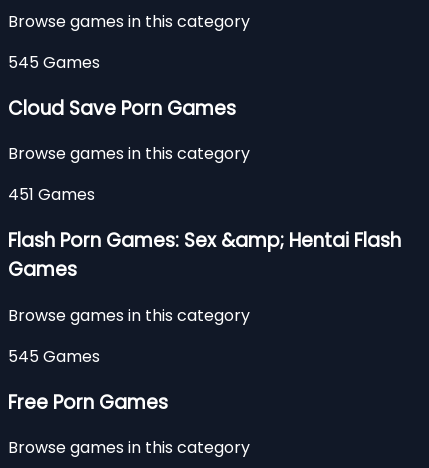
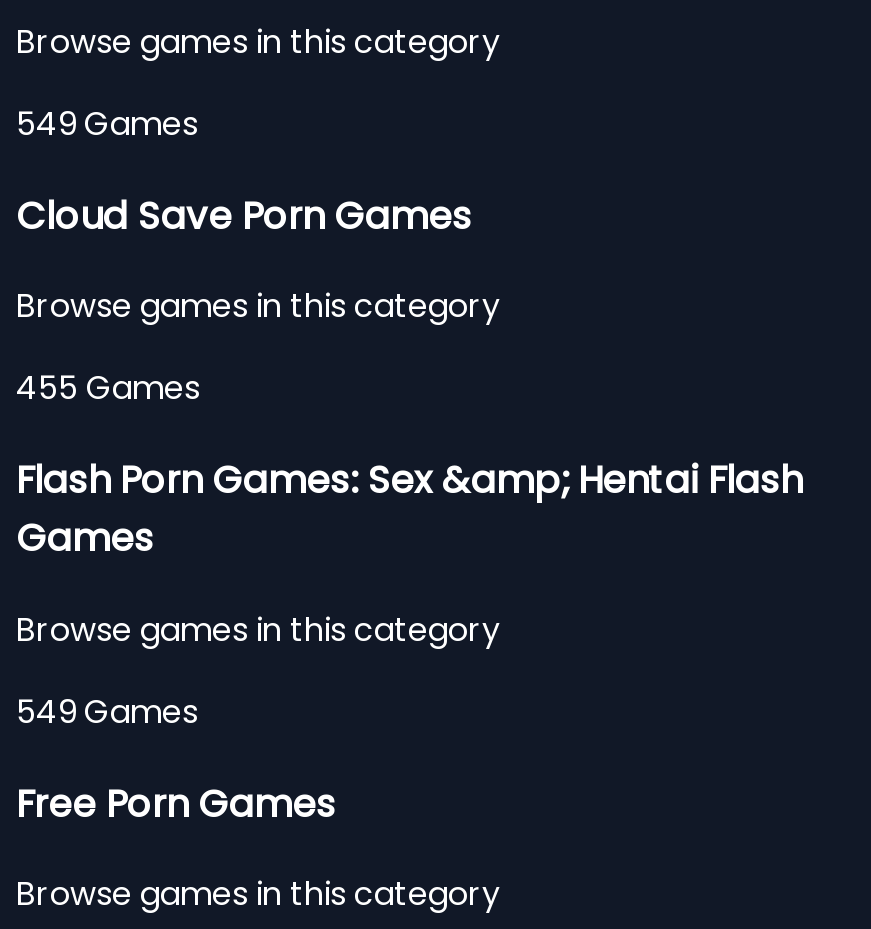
[8,51,100,74] 545 Games -> [16,101,198,147] 549 Games
[8,183,95,206] 451 Games -> [16,366,200,412] 455 Games
[8,345,100,368] 545 Games -> [16,689,198,735] 549 Games

